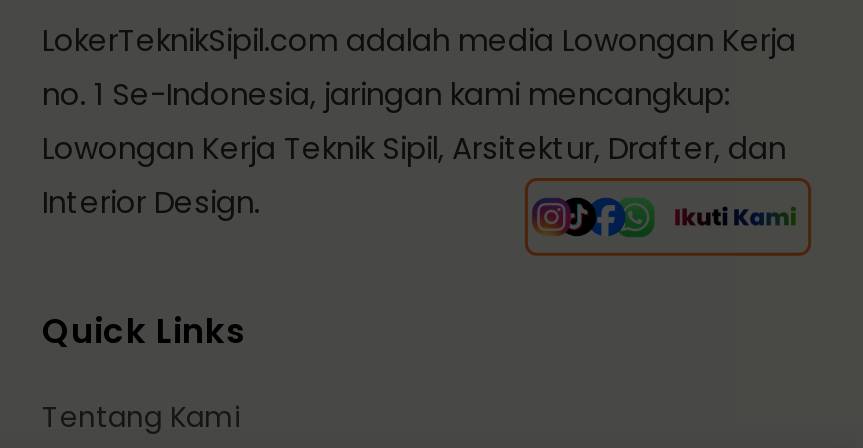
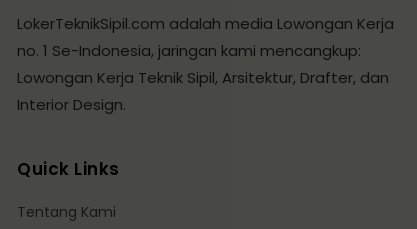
[522,177,814,257] [image] -> none

